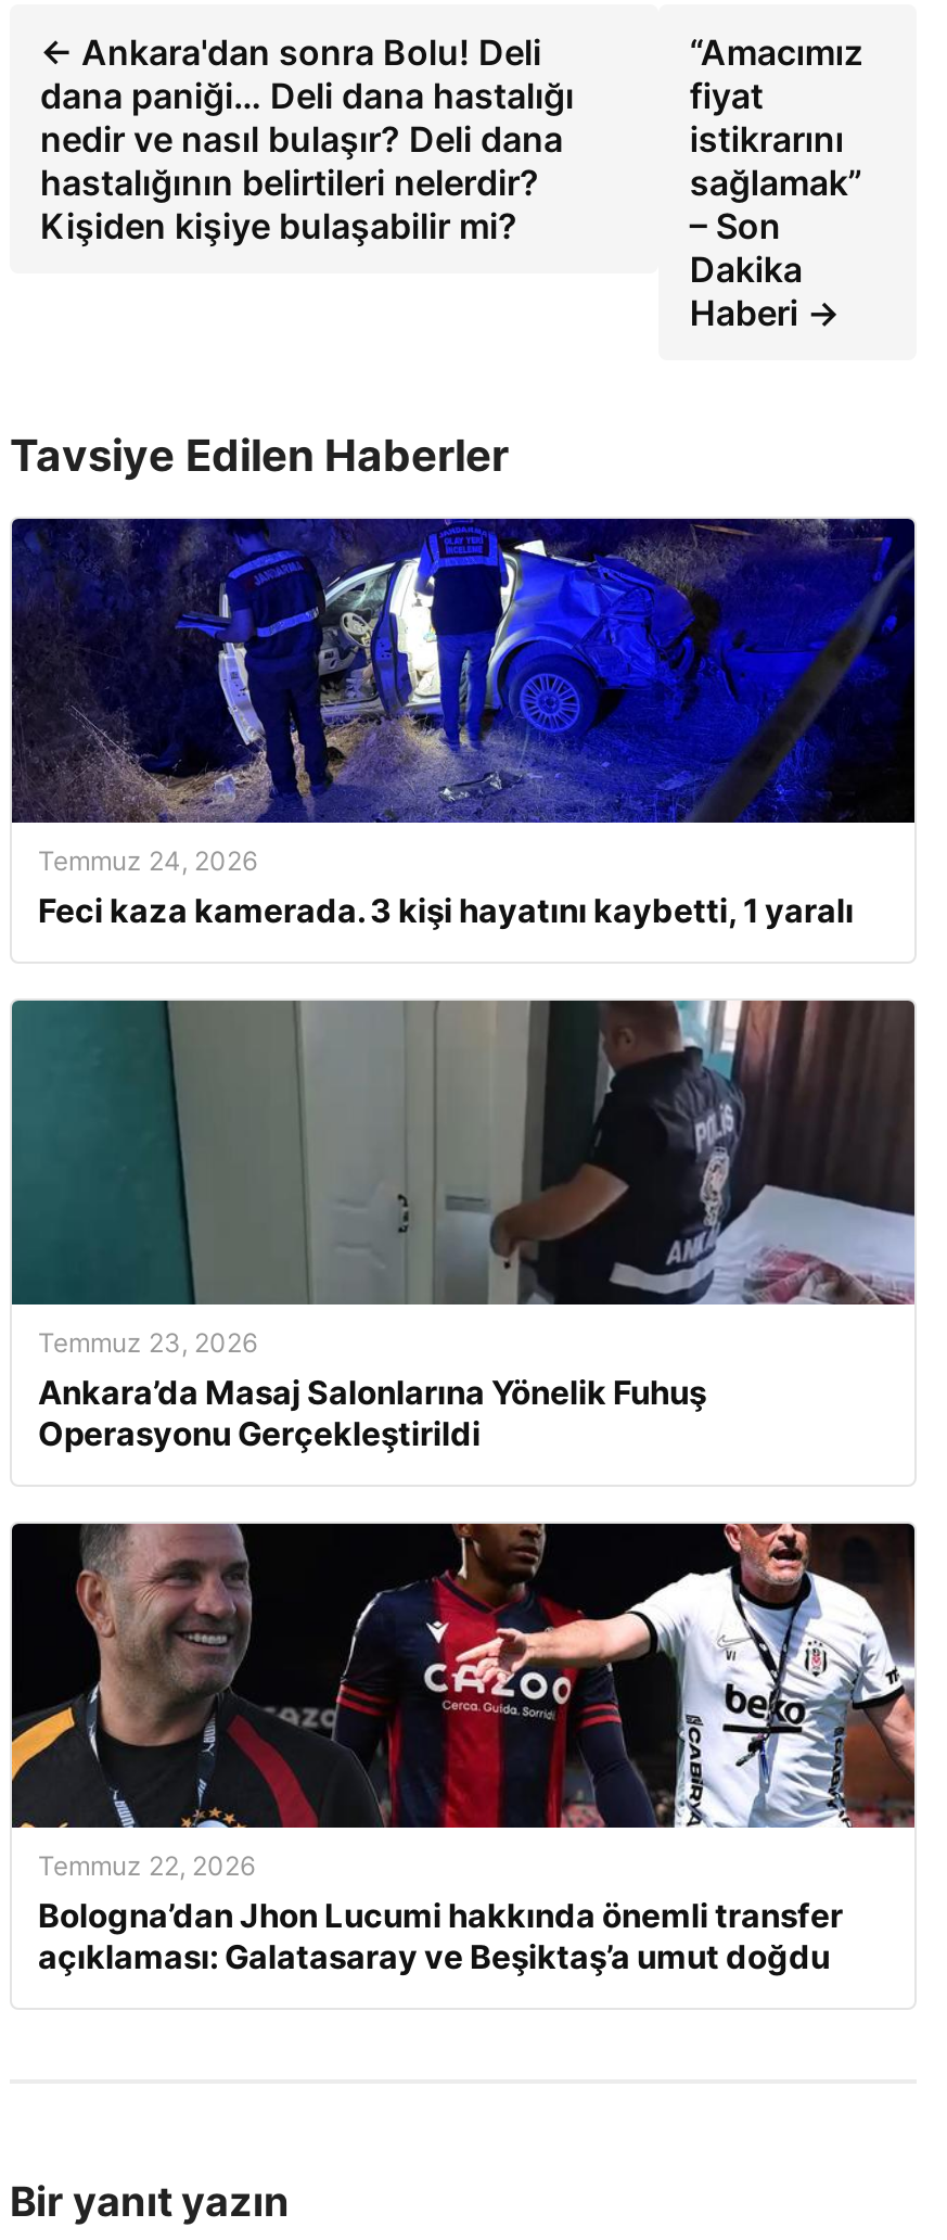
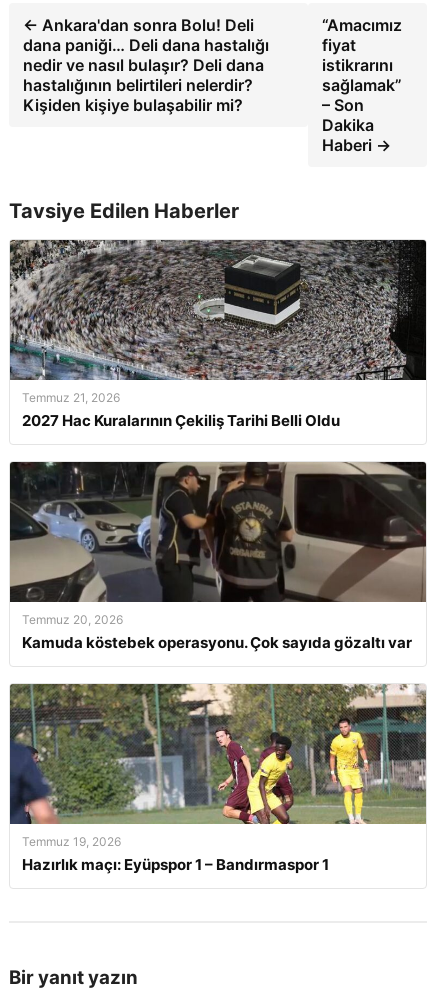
[10,517,914,931] [image] | Temmuz 24, 2026 | Feci kaza kamerada. 3 kişi hayatını kaybetti, 1 yaralı -> [9,239,426,430] [image] | Temmuz 21, 2026 | 2027 Hac Kuralarının Çekiliş Tarihi Belli Oldu
[12,1001,914,1454] [image] | Temmuz 23, 2026 | Ankara’da Masaj Salonlarına Yönelik Fuhuş | Operasyonu Gerçekleştirildi -> [9,461,426,652] [image] | Temmuz 20, 2026 | Kamuda köstebek operasyonu. Çok sayıda gözaltı var
[10,1522,914,1977] [image] | Temmuz 22, 2026 | Bologna’dan Jhon Lucumi hakkında önemli transfer | açıklaması: Galatasaray ve Beşiktaş’a umut doğdu -> [9,683,427,874] [image] | Temmuz 19, 2026 | Hazırlık maçı: Eyüpspor 1 – Bandırmaspor 1

